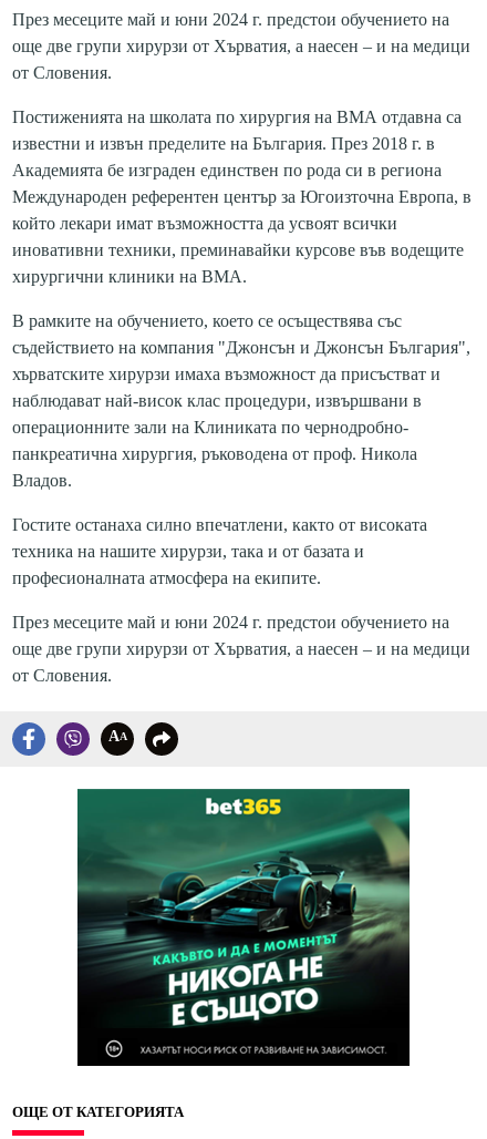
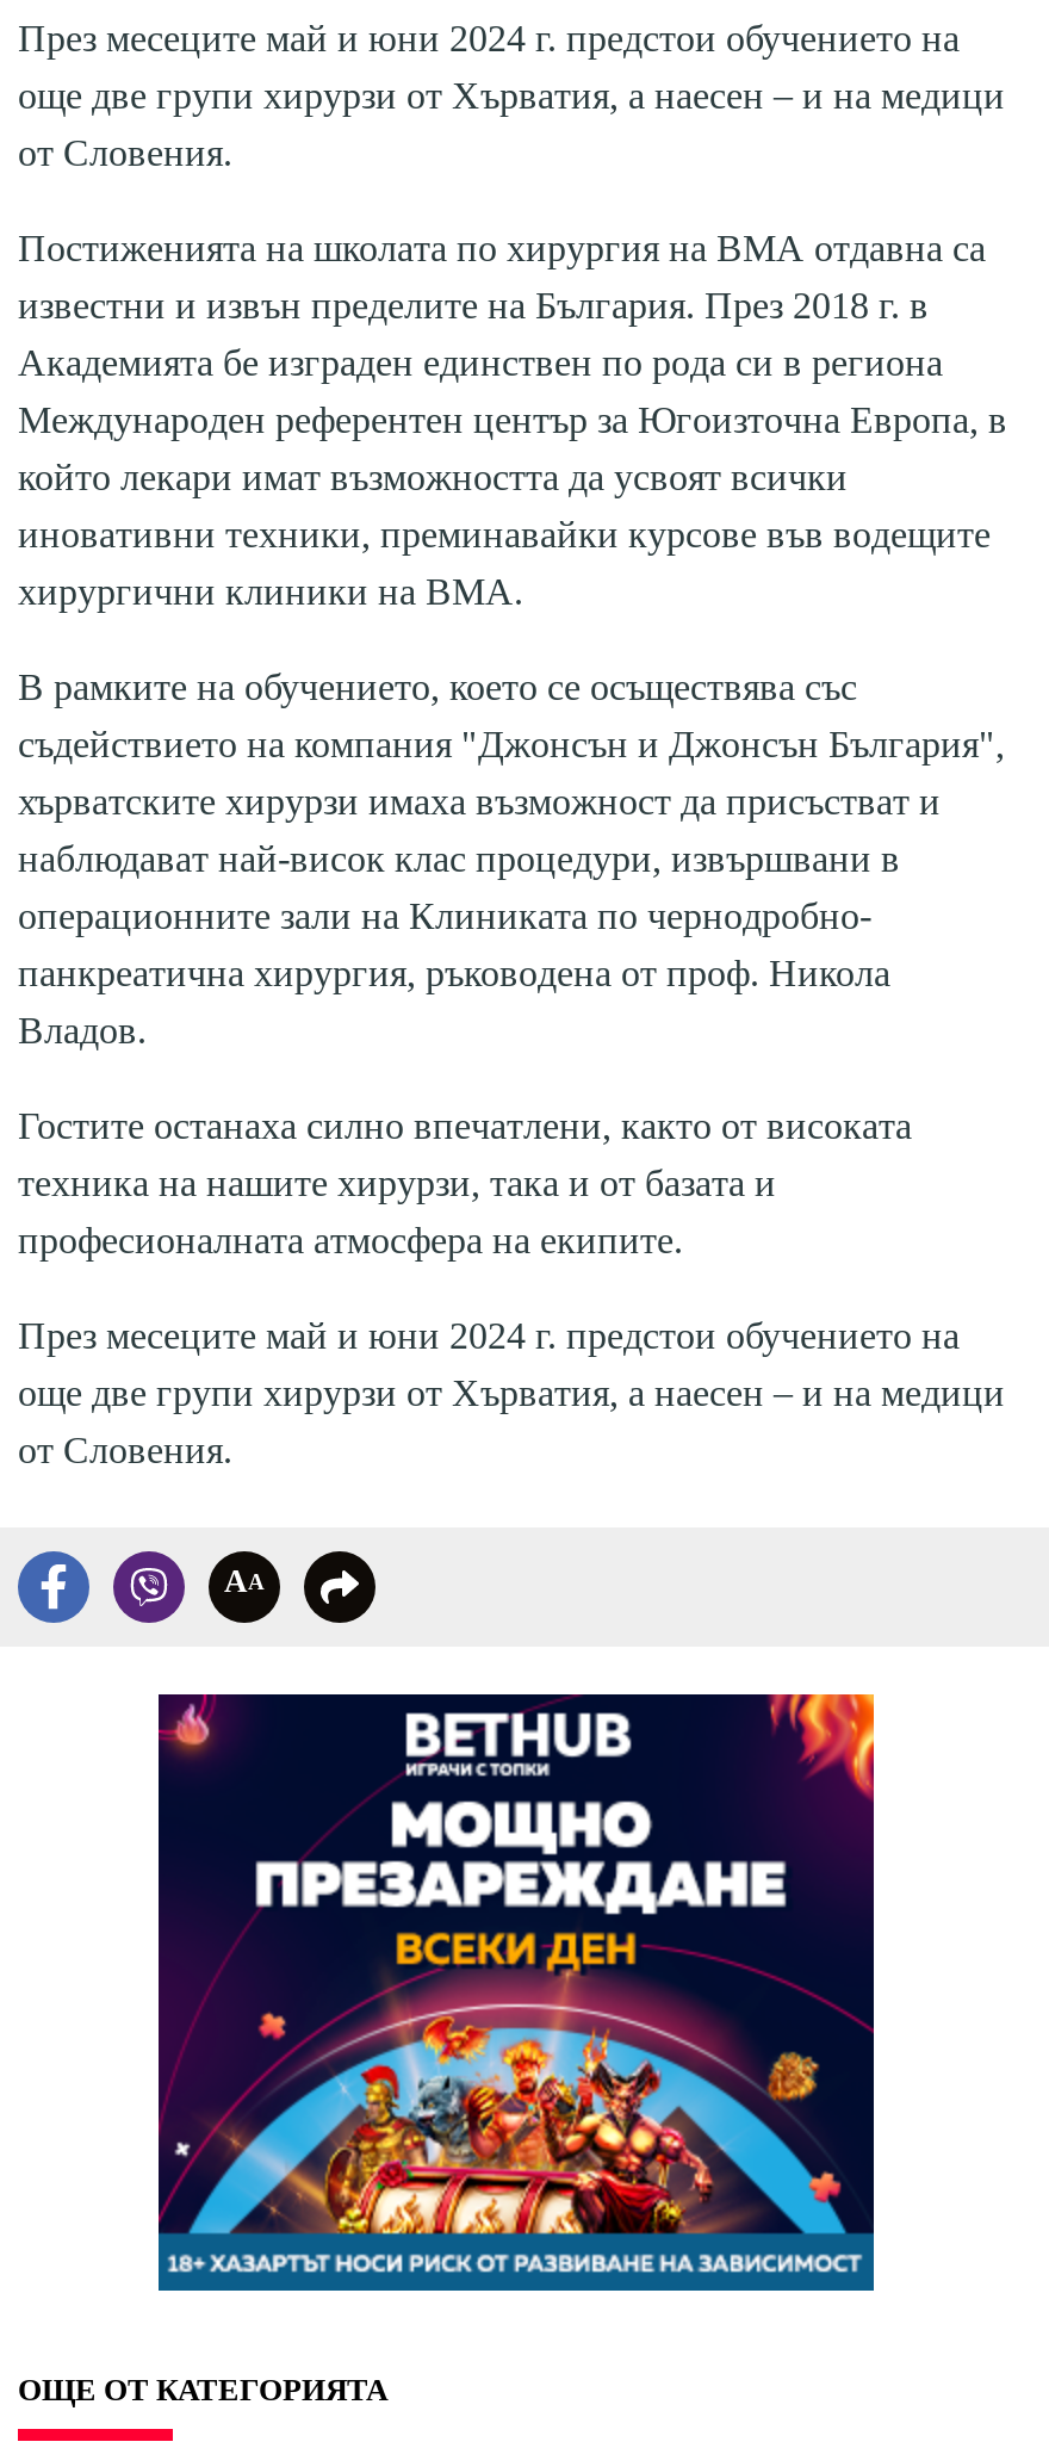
[76,788,411,1067] [image] -> [156,1692,876,2293] [image]

